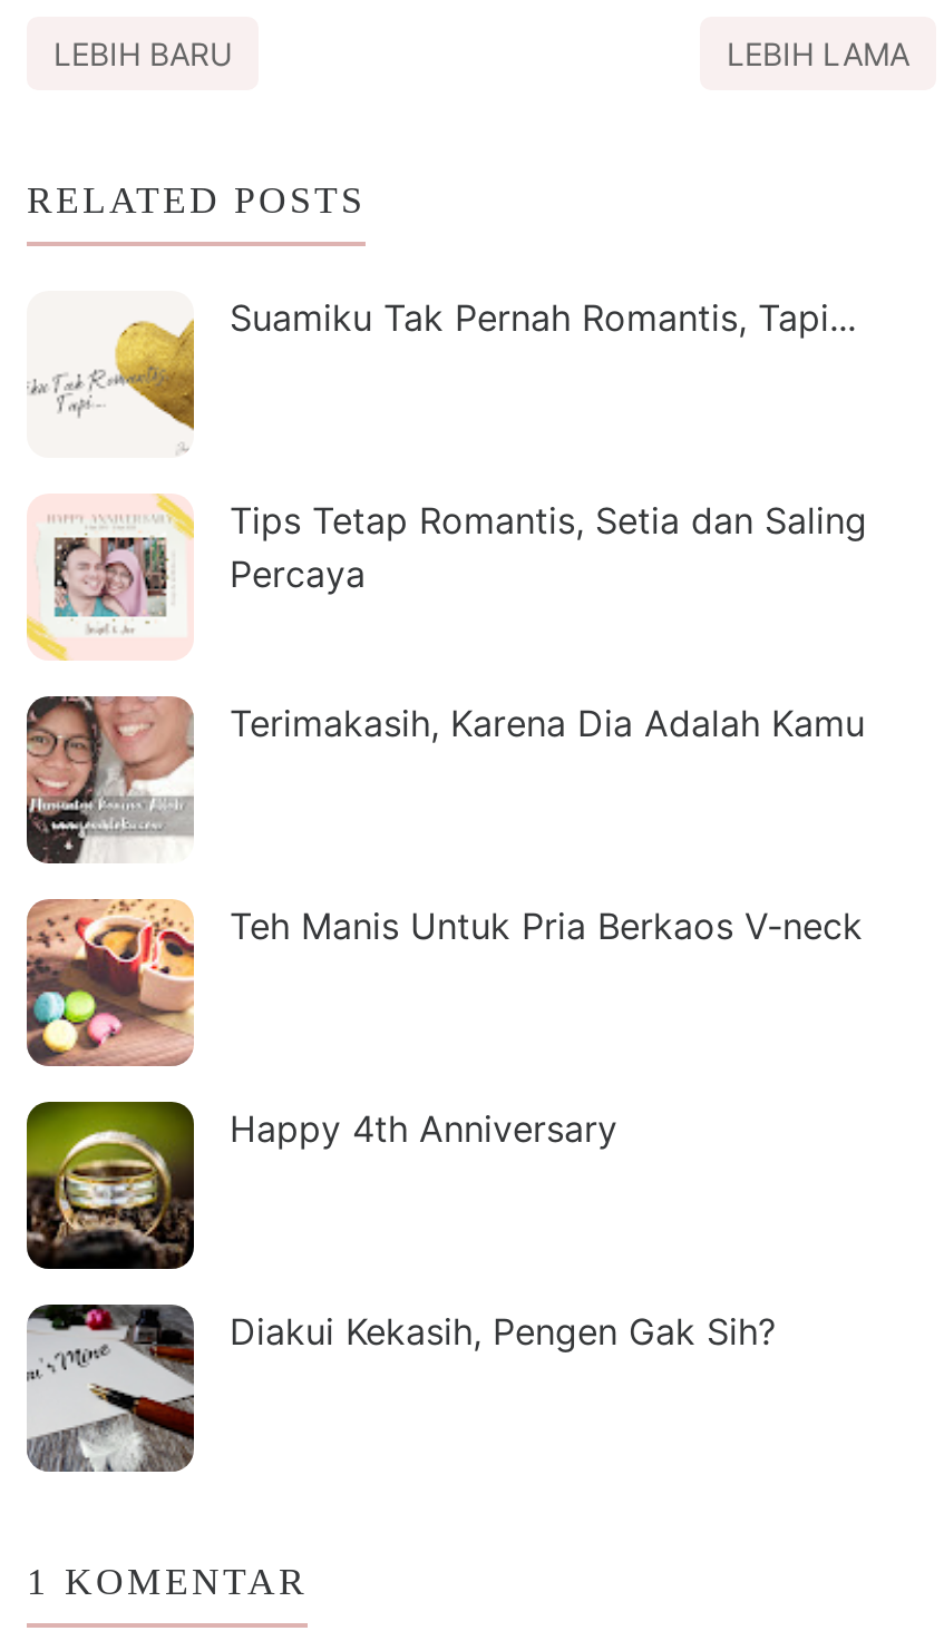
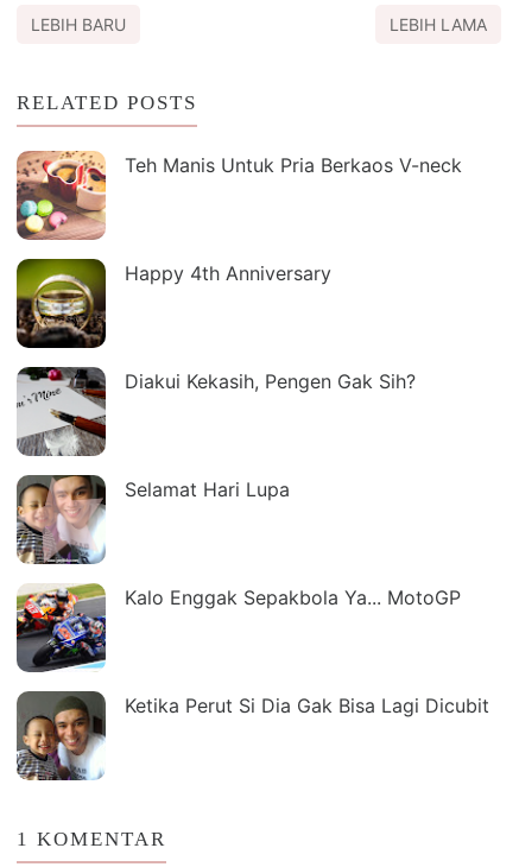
[29,295,856,451] [image] | Suamiku Tak Pernah Romantis, Tapi... -> none
[25,494,867,746] [image] | Tips Tetap Romantis, Setia dan Saling | Percaya | Terimakasih, Karena Dia Adalah Kamu -> none
[25,694,196,861] [image] -> none
moved [22,895,863,1354] -> [14,148,462,393]: [image] | Teh Manis Untuk Pria Berkaos V-neck | Happy 4th Anniversary | Diakui Kekasih, Pengen Gak Sih?
moved [25,1302,198,1476] -> [15,366,108,458]: [image]
none -> [15,474,290,565] [image] | Selamat Hari Lupa
none -> [15,583,461,673] [image] | Kalo Enggak Sepakbola Ya... MotoGP
none -> [17,691,489,780] [image] | Ketika Perut Si Dia Gak Bisa Lagi Dicubit

